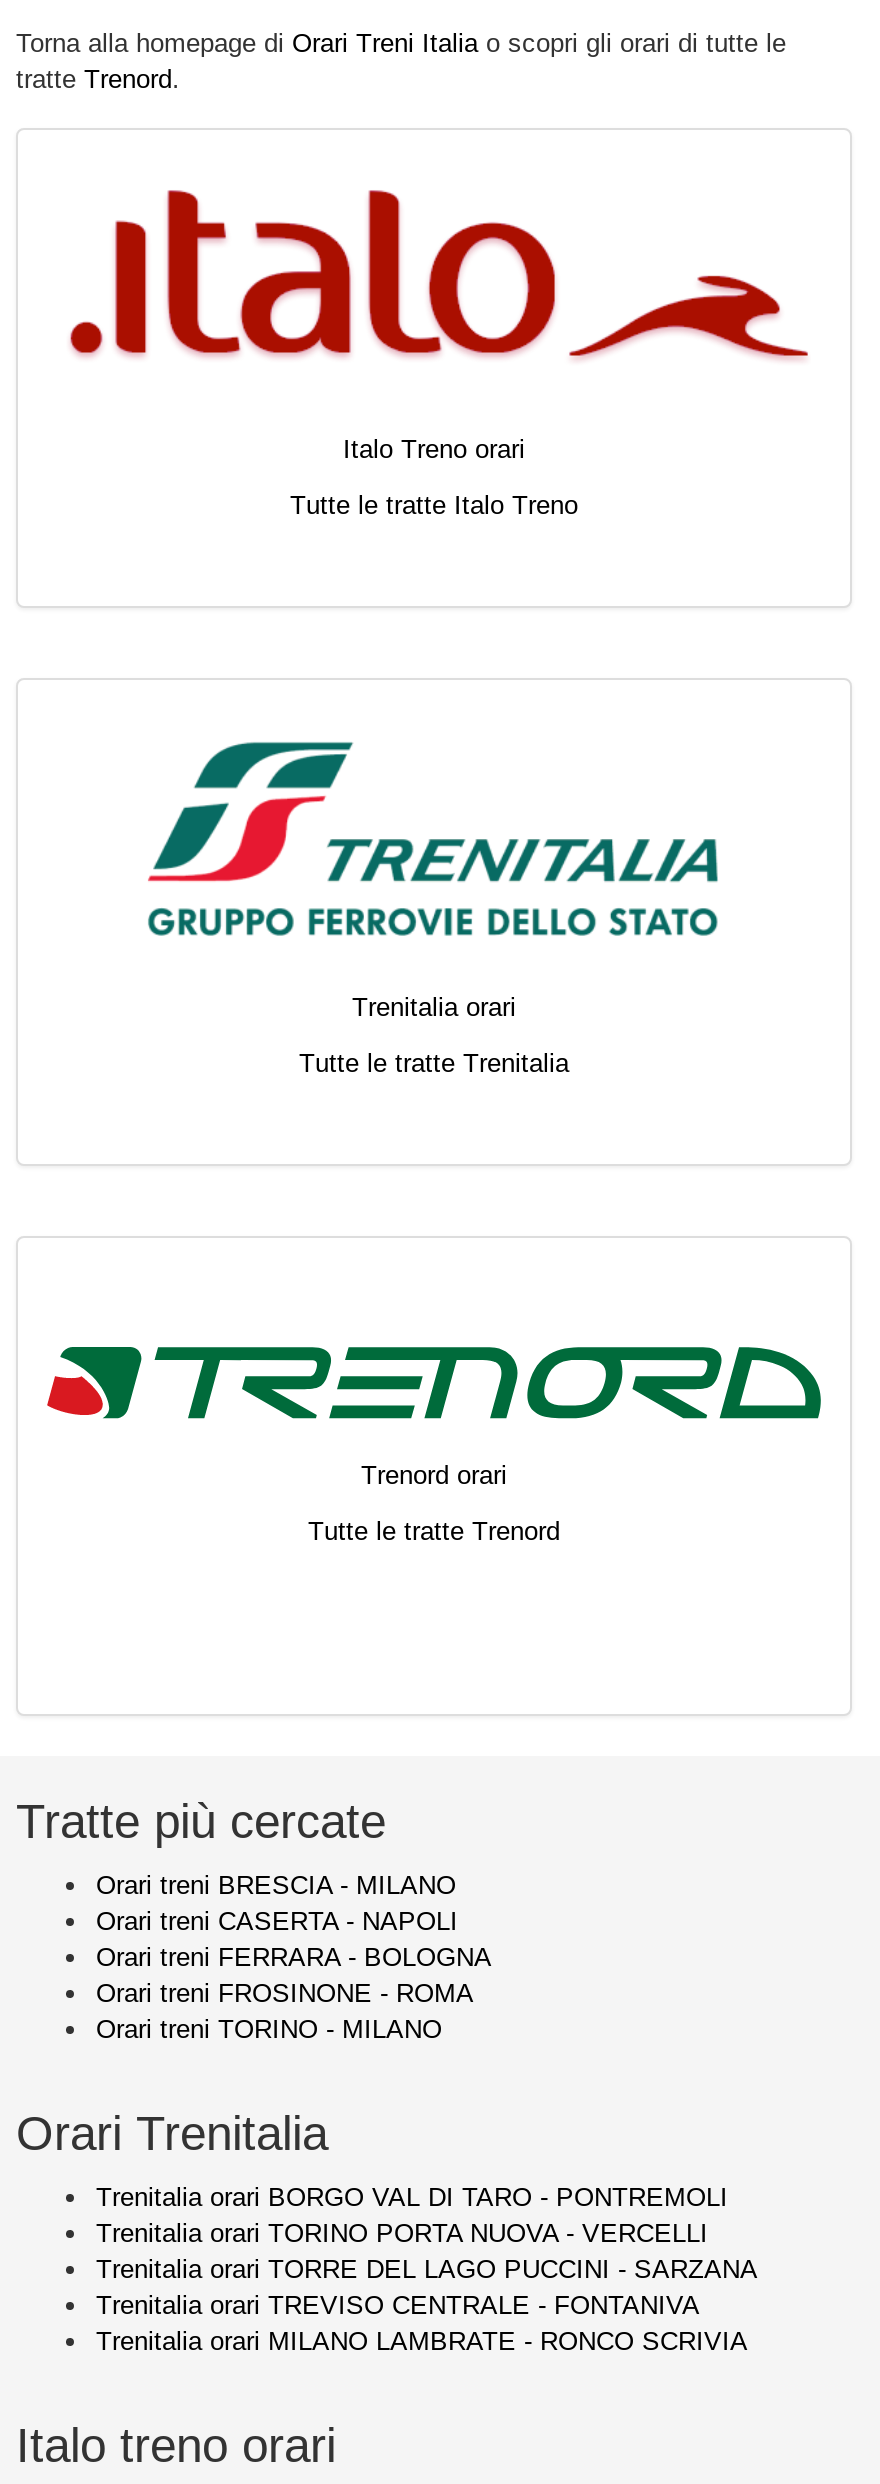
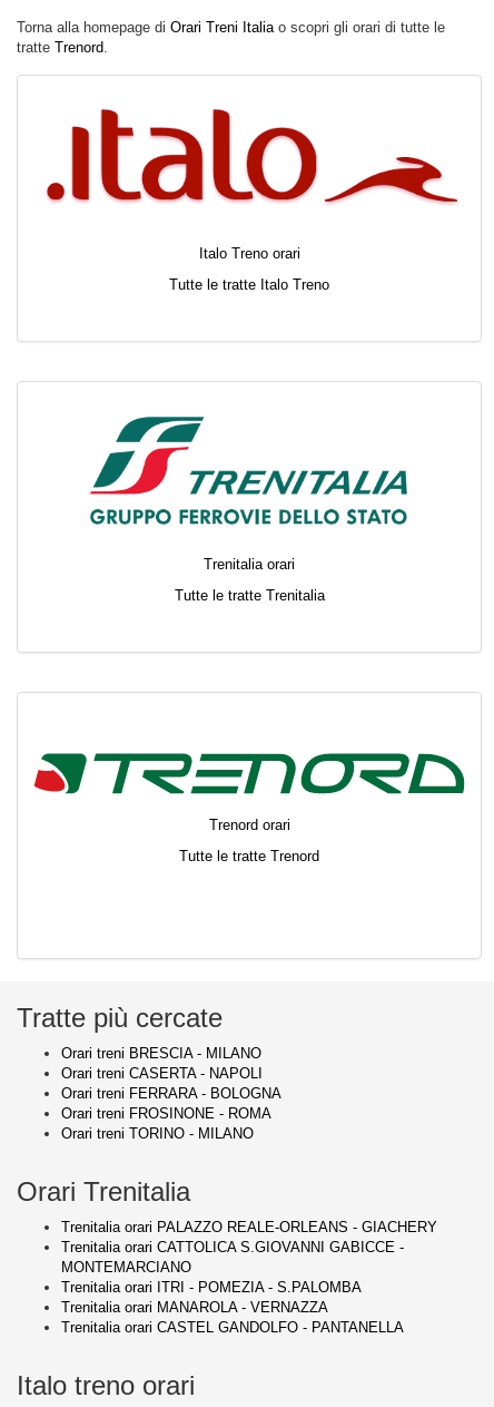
[96,2181,758,2355] Trenitalia orari BORGO VAL DI TARO - PONTREMOLI | Trenitalia orari TORINO PORTA NUOVA - VERCELLI | Trenitalia orari TORRE DEL LAGO PUCCINI - SARZANA | Trenitalia orari TREVISO CENTRALE - FONTANIVA | Trenitalia orari MILANO LAMBRATE - RONCO SCRIVIA -> [61,1218,437,1335] Trenitalia orari PALAZZO REALE-ORLEANS - GIACHERY | Trenitalia orari CATTOLICA S.GIOVANNI GABICCE - | MONTEMARCIANO | Trenitalia orari ITRI - POMEZIA - S.PALOMBA | Trenitalia orari MANAROLA - VERNAZZA | Trenitalia orari CASTEL GANDOLFO - PANTANELLA

